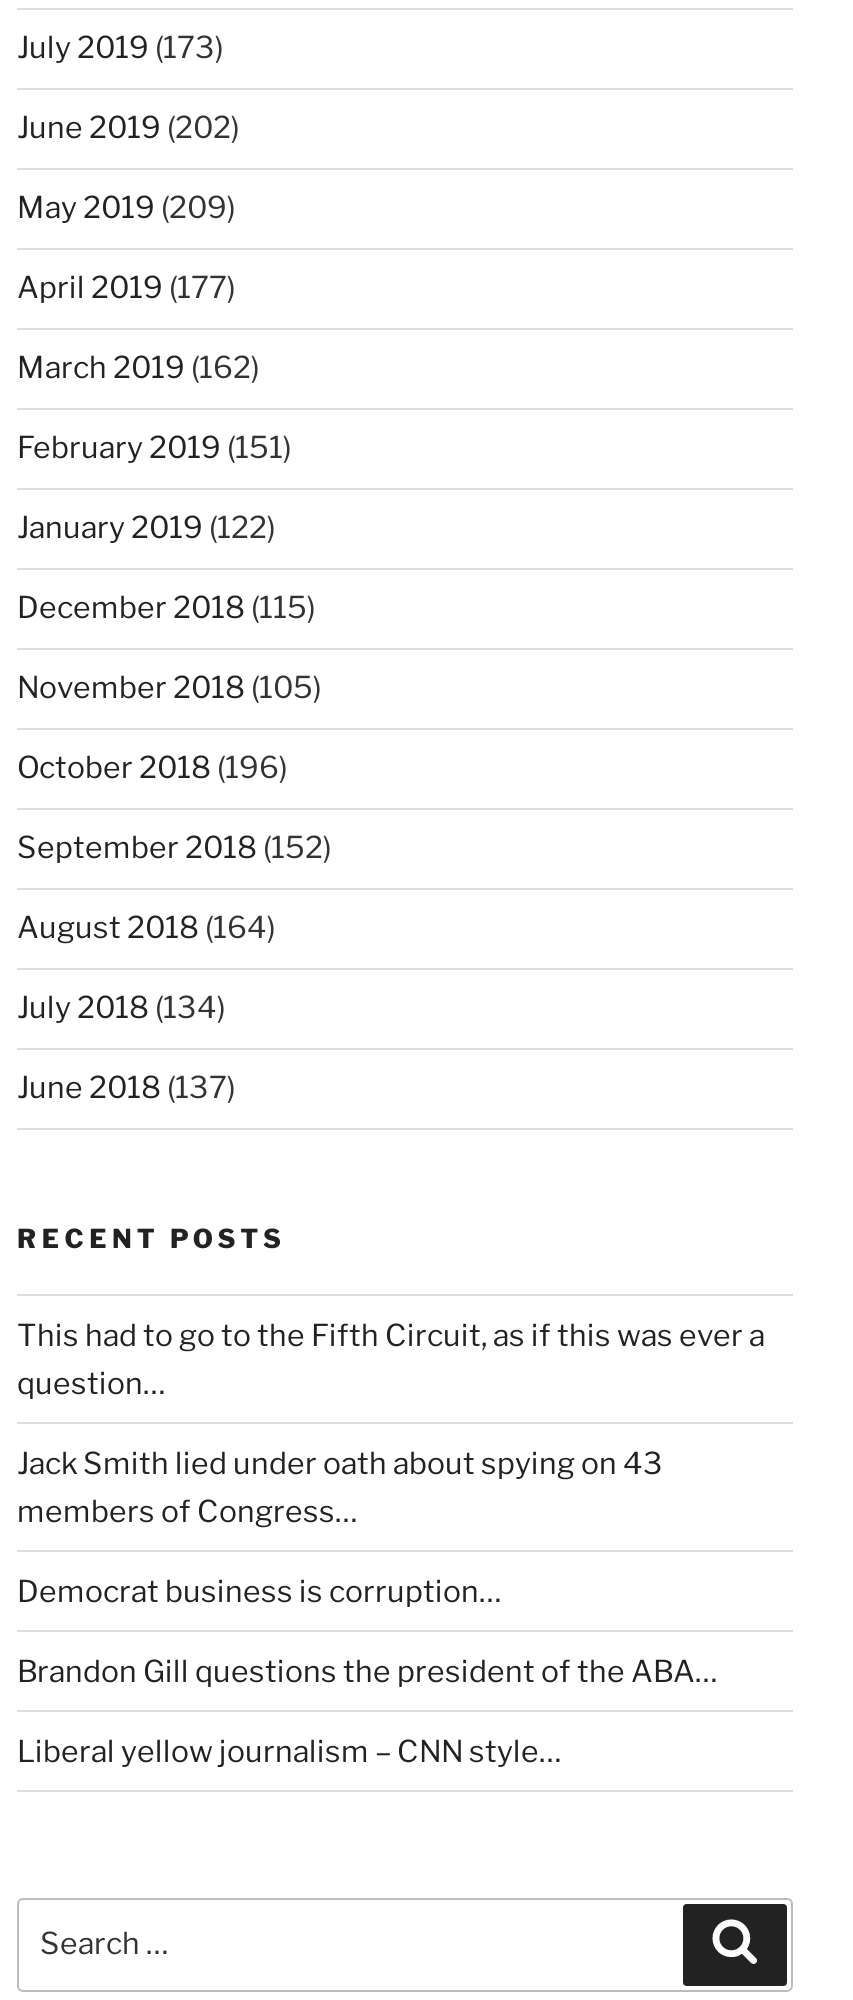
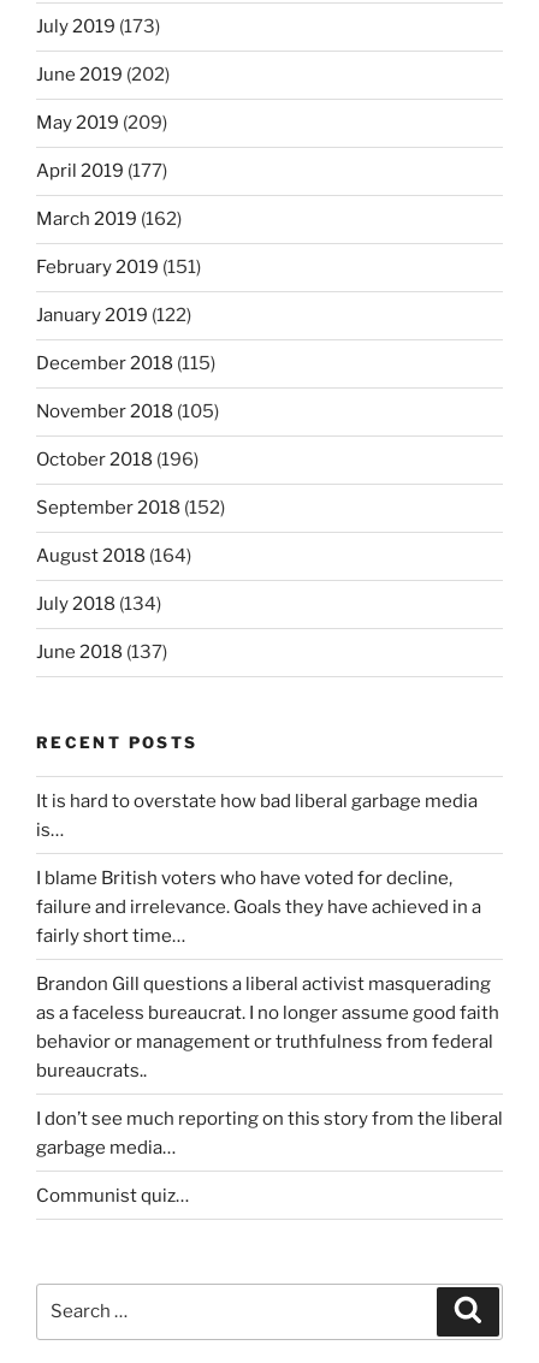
[17,1317,765,1401] This had to go to the Fifth Circuit, as if this was ever a | question… -> [36,790,478,841] It is hard to overstate how bad liberal garbage media | is…
[17,1445,663,1529] Jack Smith lied under oath about spying on 43 | members of Congress… -> [36,867,481,946] I blame British voters who have voted for decline, | failure and irrelevance. Goals they have achieved in a | fairly short time…
[17,1573,501,1609] Democrat business is corruption… -> [36,973,499,1081] Brandon Gill questions a liberal activist masquerading | as a faceless bureaucrat. I no longer assume good faith | behavior or management or truthfulness from federal | bureaucrats..
[17,1653,717,1689] Brandon Gill questions the president of the ABA… -> [36,1108,503,1158] I don’t see much reporting on this story from the liberal | garbage media…
[17,1733,561,1769] Liberal yellow journalism – CNN style… -> [36,1185,189,1206] Communist quiz…

